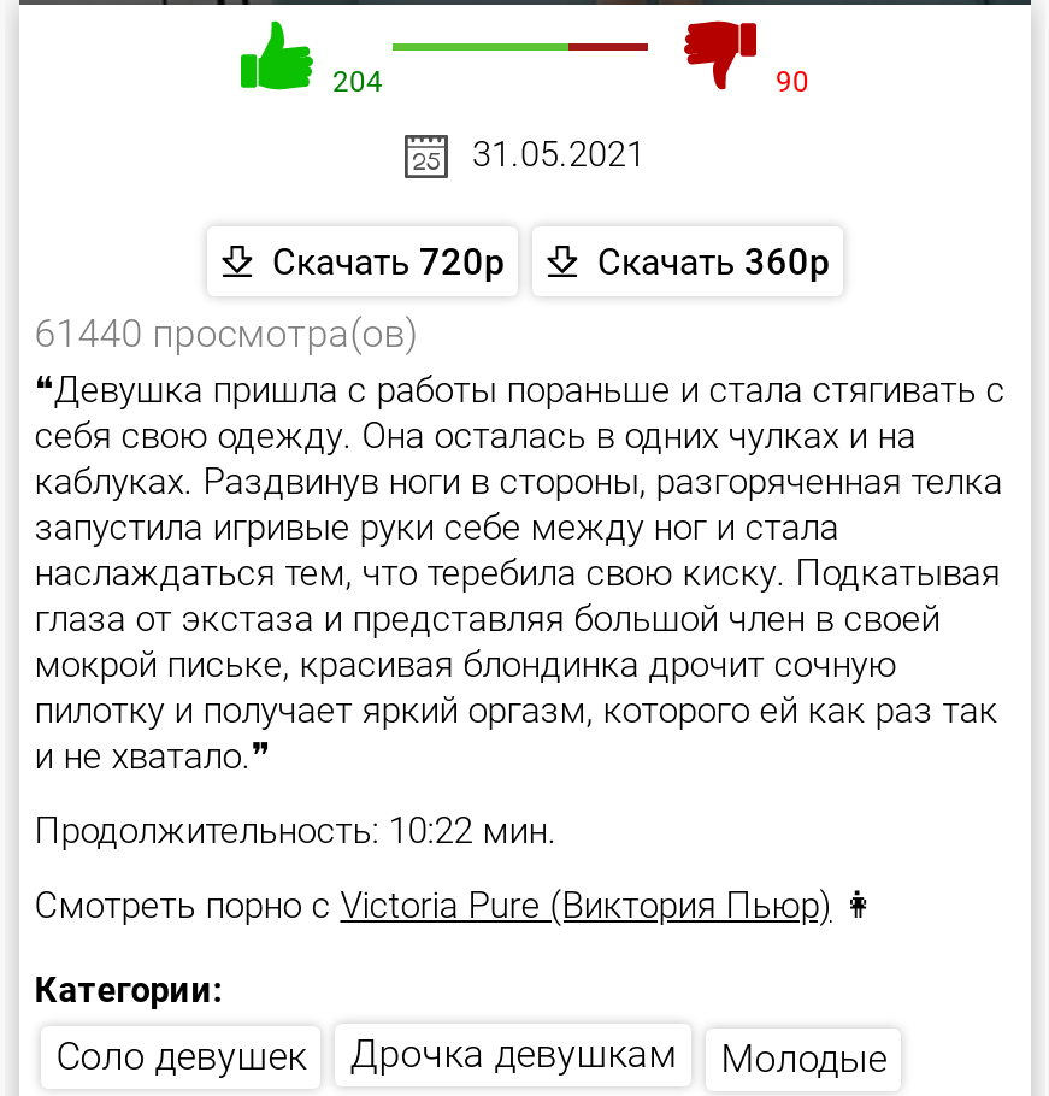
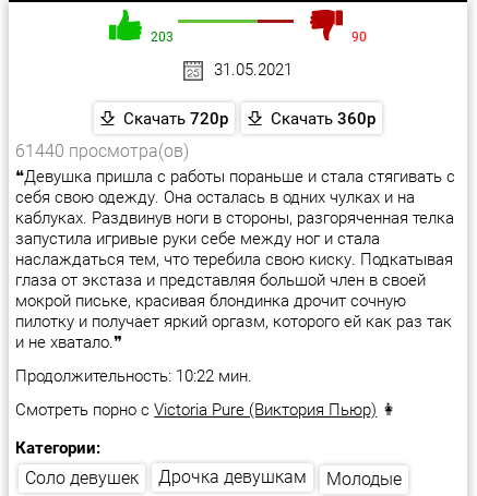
[332,65,383,99] 204 -> [151,29,174,45] 203

